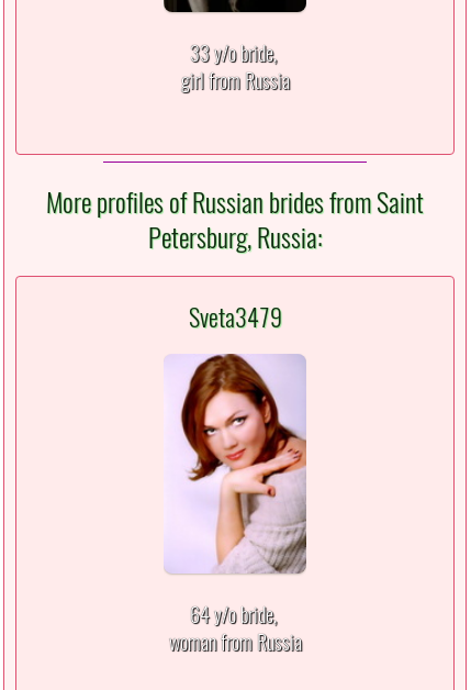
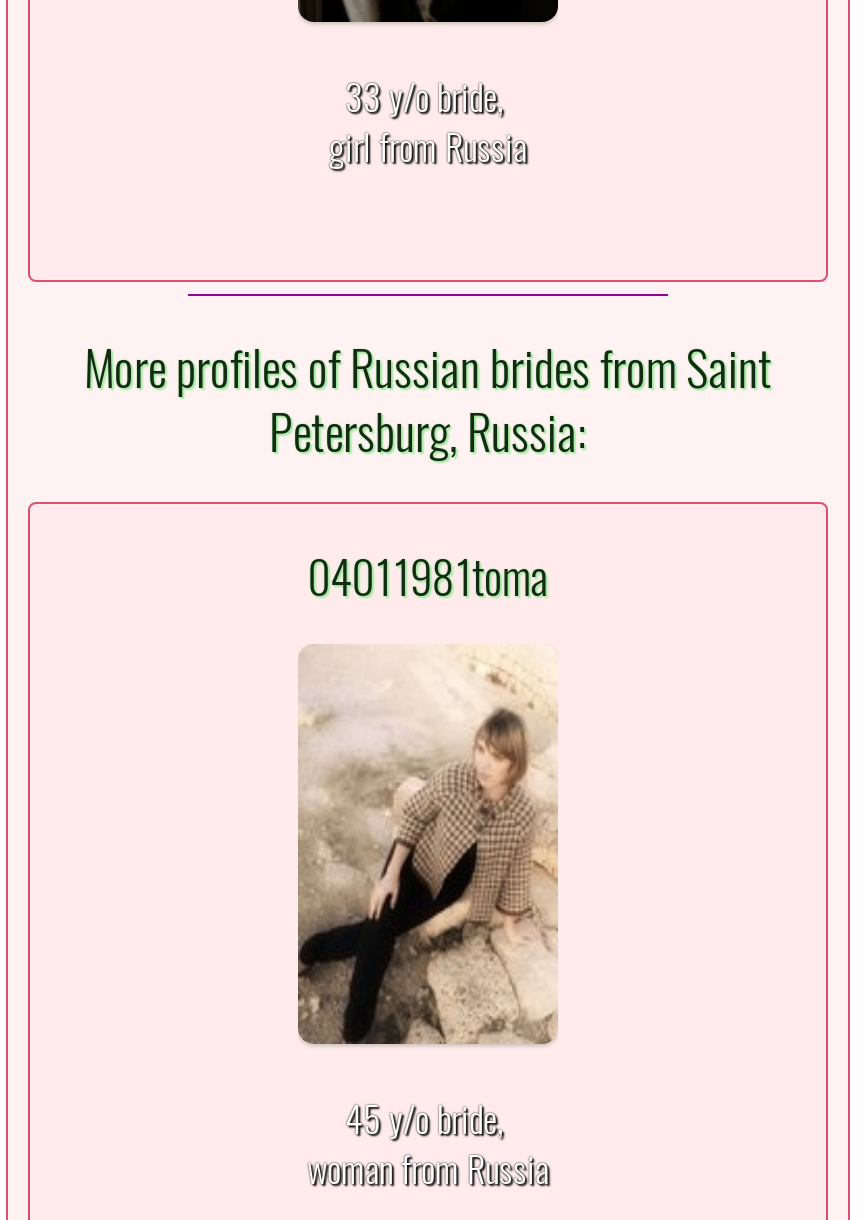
[188,301,282,334] Sveta3479 -> [308,547,548,607] 04011981toma
[164,353,307,628] [image] | 64 y/o bride, -> [296,644,558,1144] [image] | 45 y/o bride,

